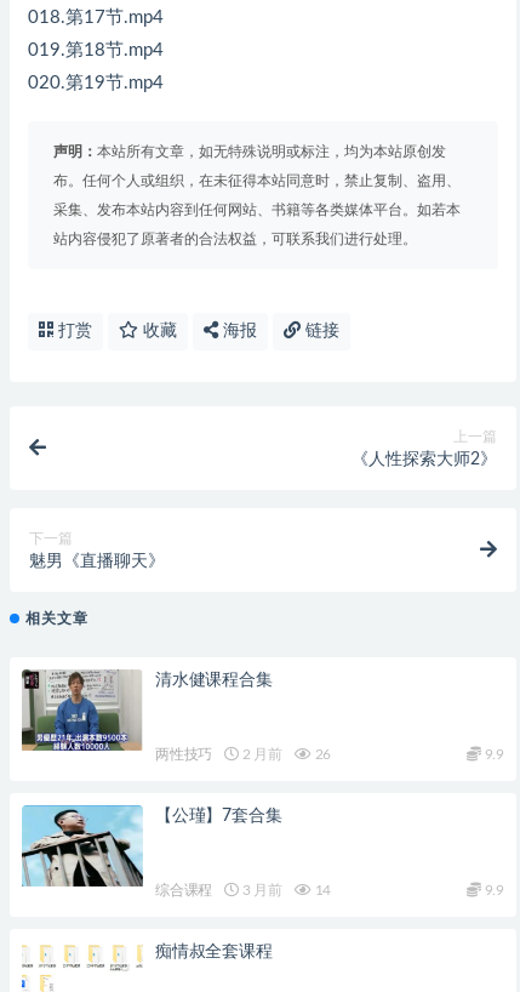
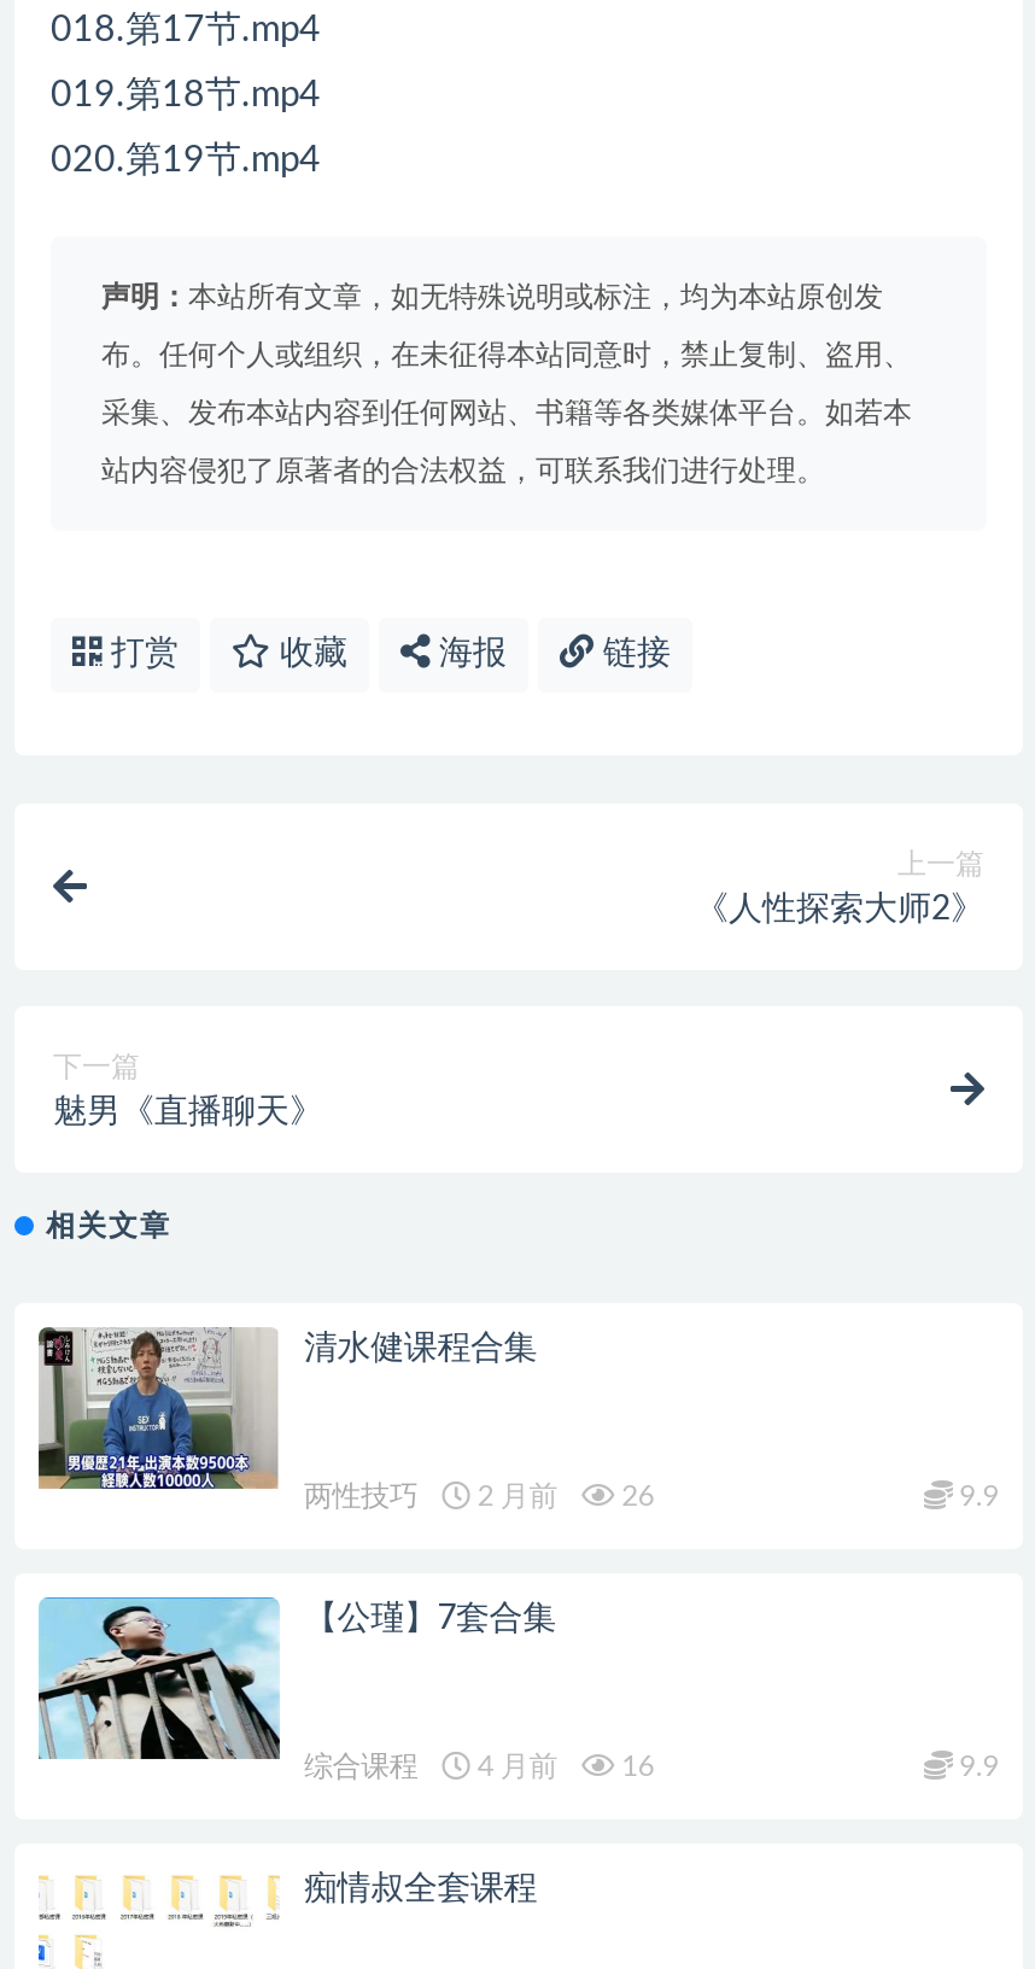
[239,882,282,897] 3 月前 -> [470,1751,557,1780] 4 月前
[311,882,331,897] 14 -> [615,1751,654,1780] 16

